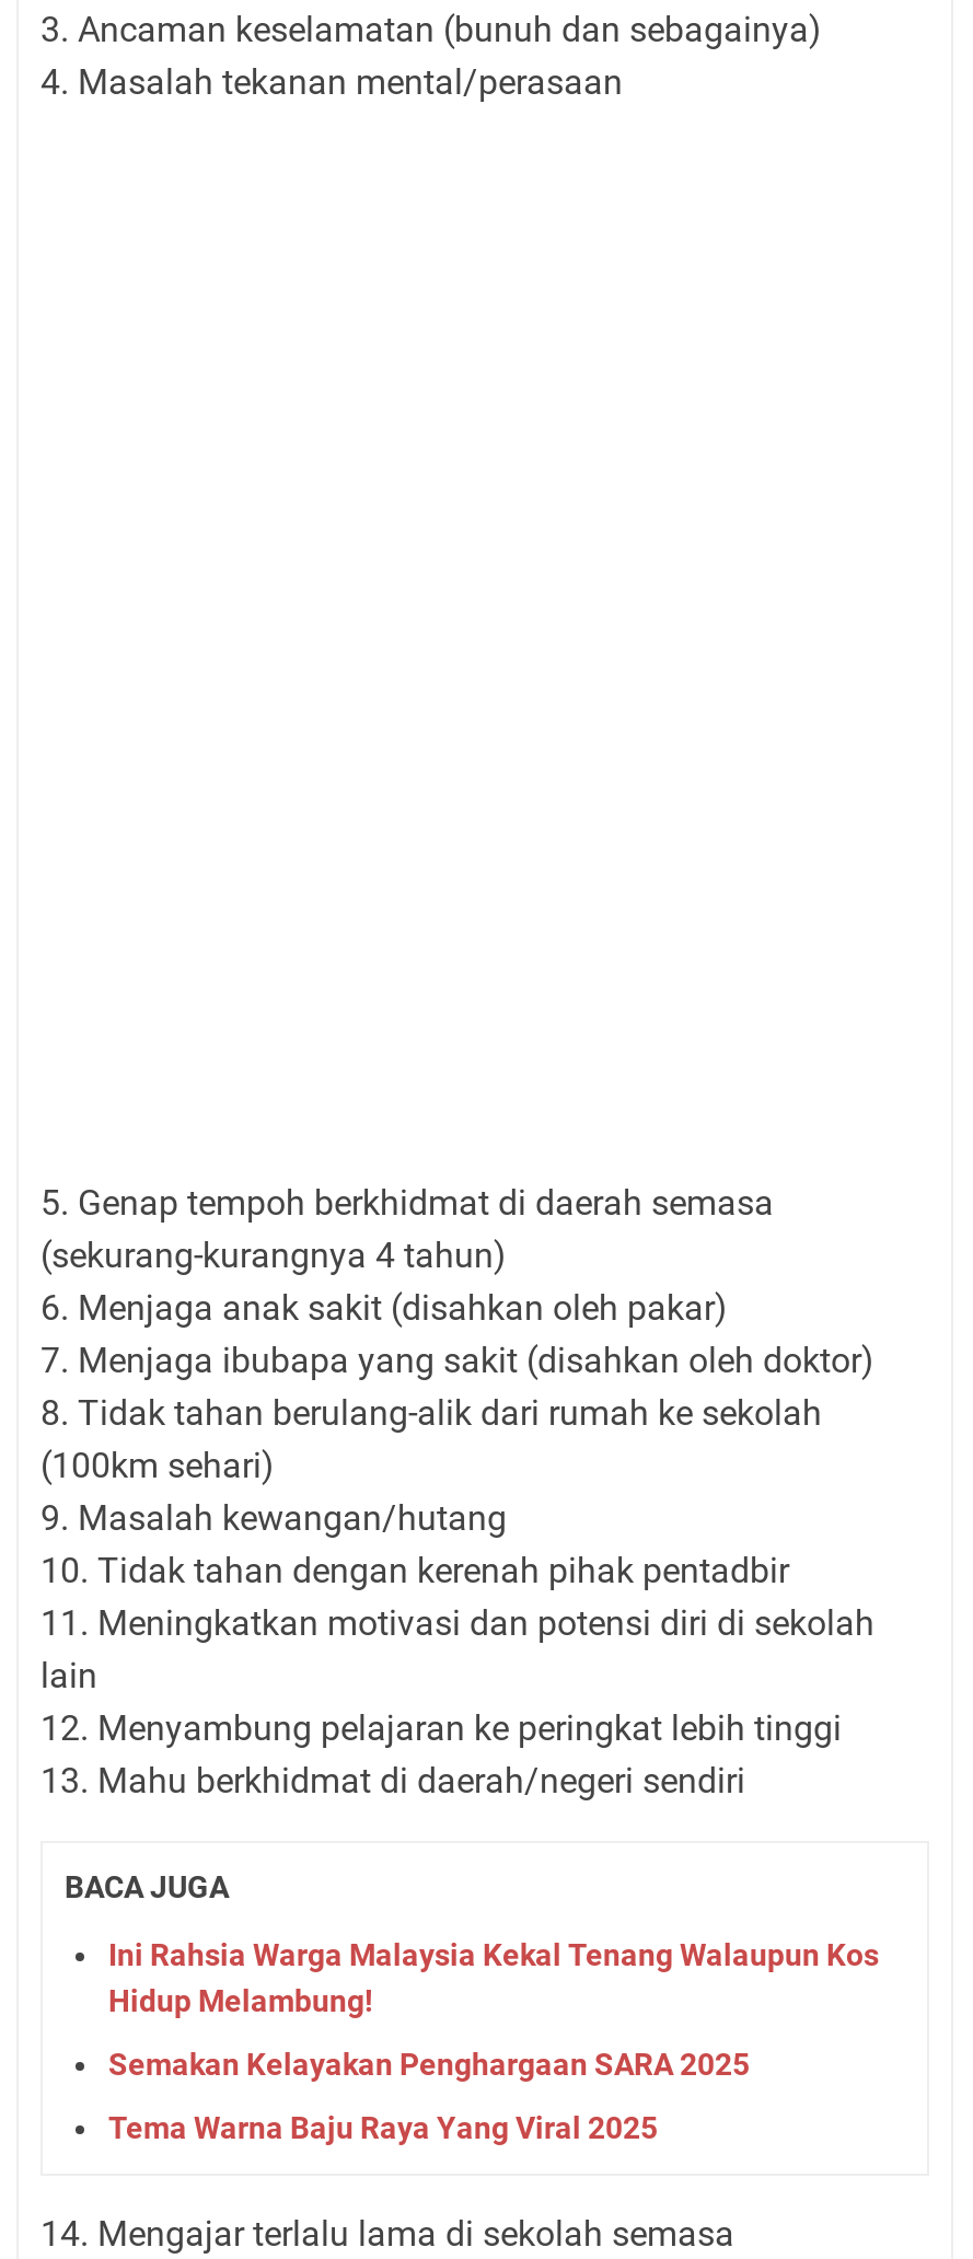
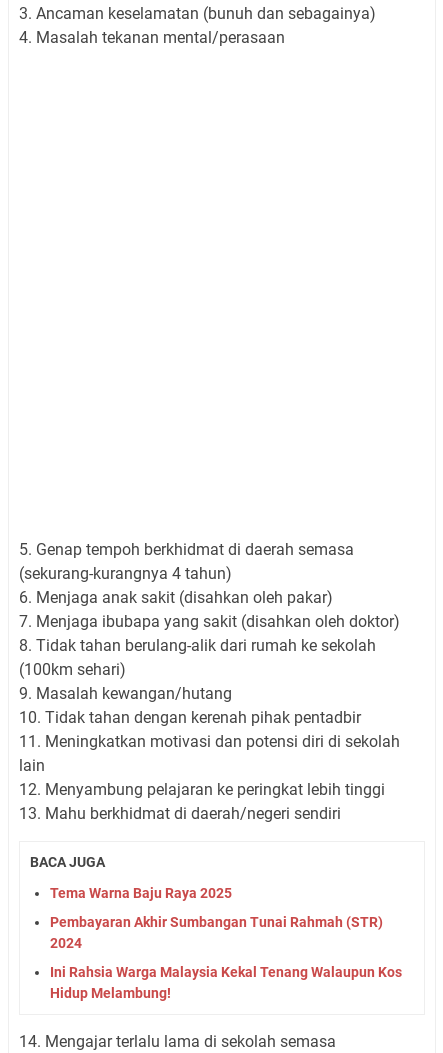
none -> [50,885,383,951] Tema Warna Baju Raya 2025 | Pembayaran Akhir Sumbangan Tunai Rahmah (STR) | 2024
moved [108,1936,879,2017] -> [50,964,402,1001]: Ini Rahsia Warga Malaysia Kekal Tenang Walaupun Kos | Hidup Melambung!
[108,2046,750,2144] Semakan Kelayakan Penghargaan SARA 2025 | Tema Warna Baju Raya Yang Viral 2025 -> none

